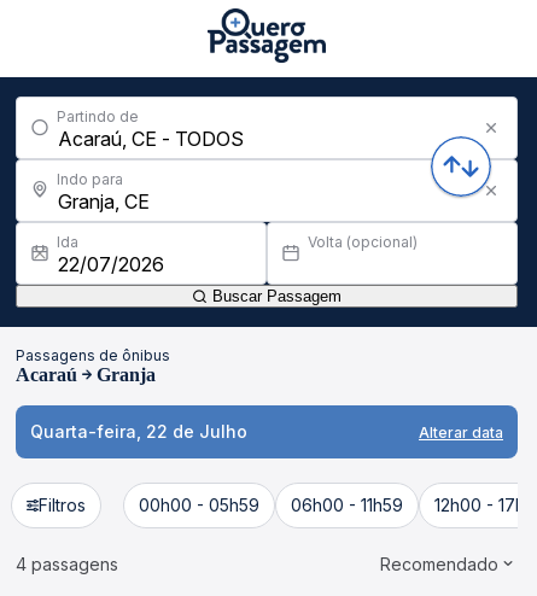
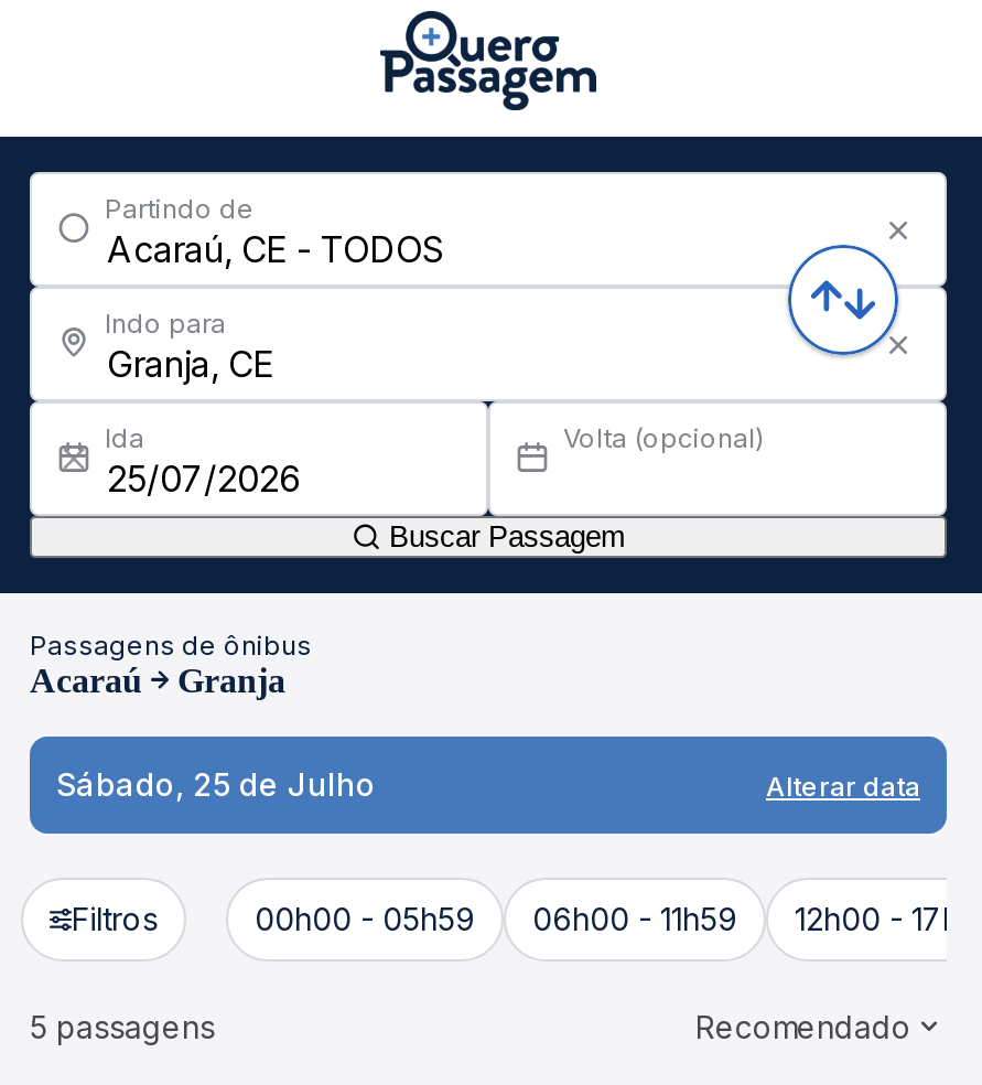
[30,421,247,442] Quarta-feira, 22 de Julho -> [56,765,376,803] Sábado, 25 de Julho
[16,554,118,574] 4 passagens -> [30,1008,215,1045] 5 passagens

